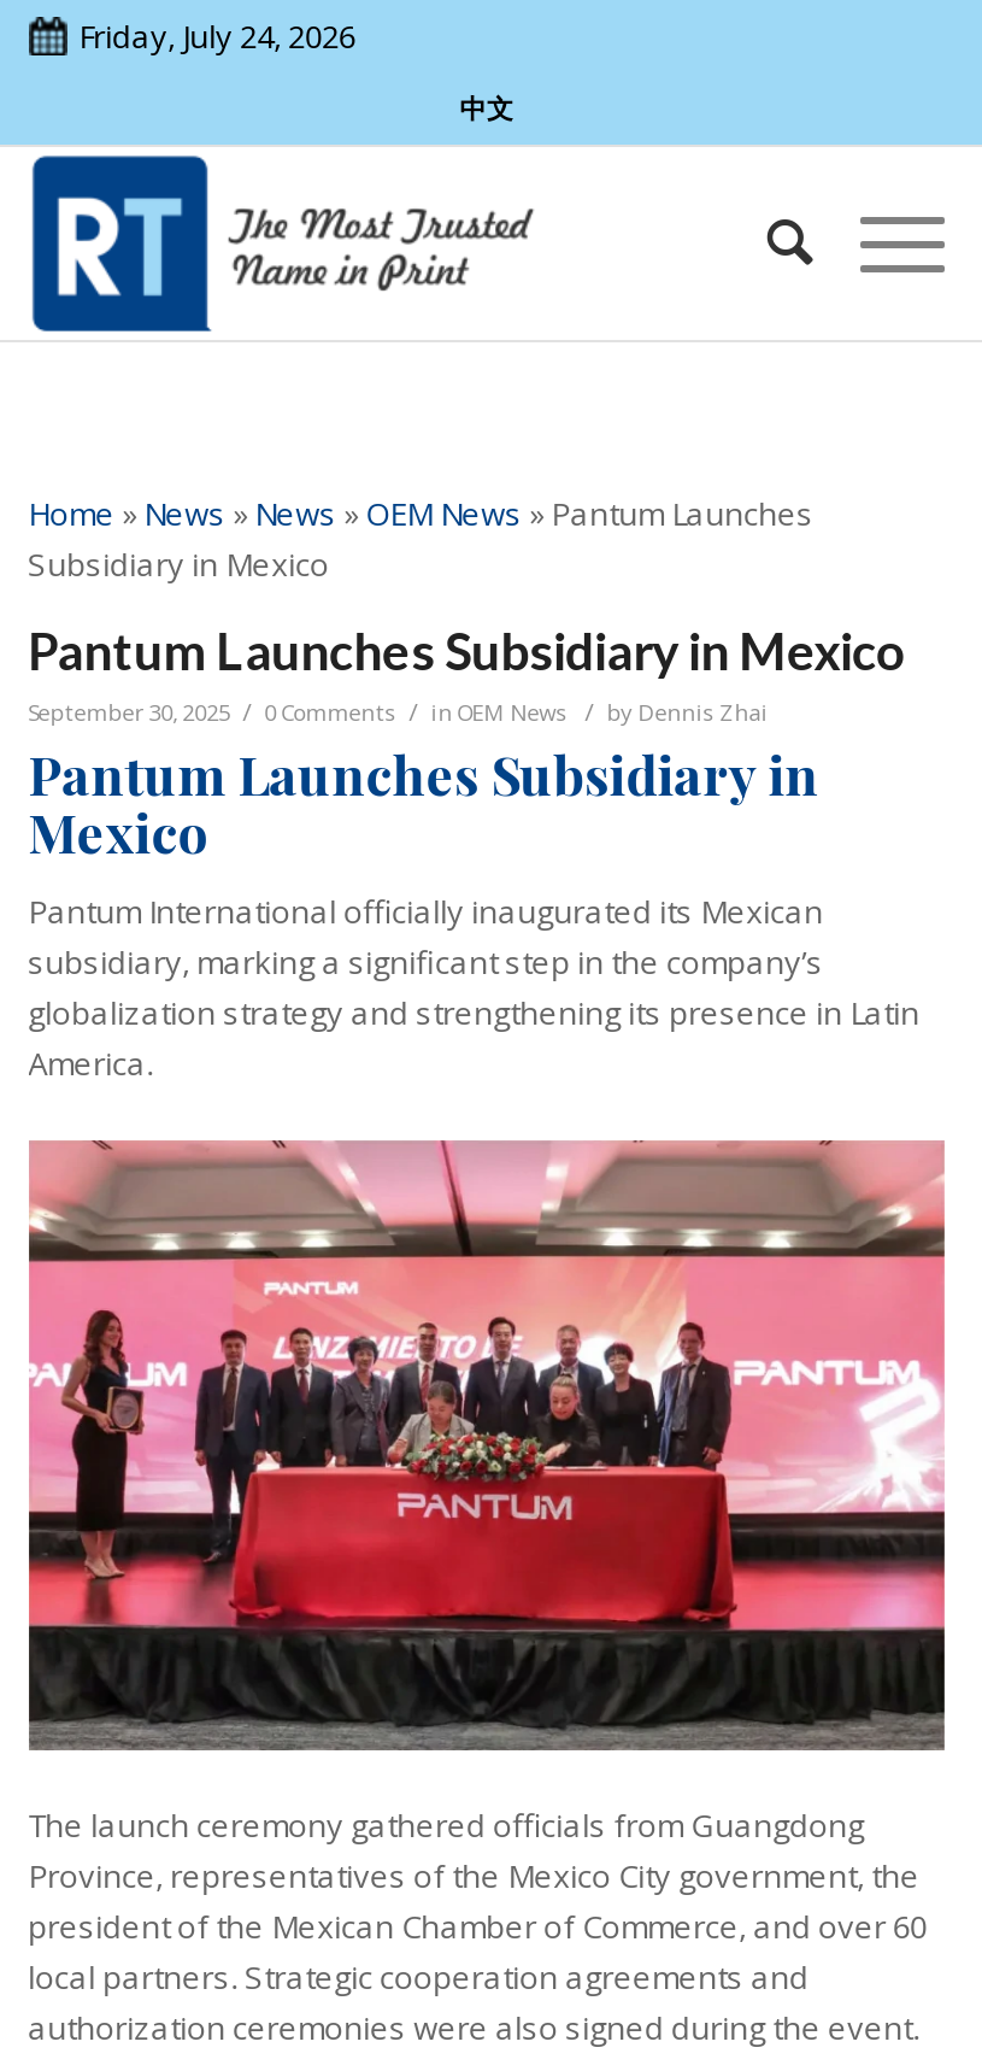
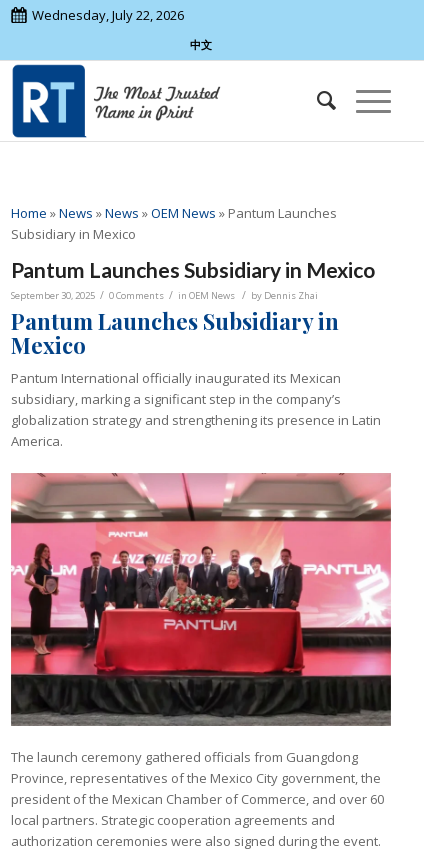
[79,14,356,58] Friday, July 24, 2026 -> [32,6,184,24] Wednesday, July 22, 2026

